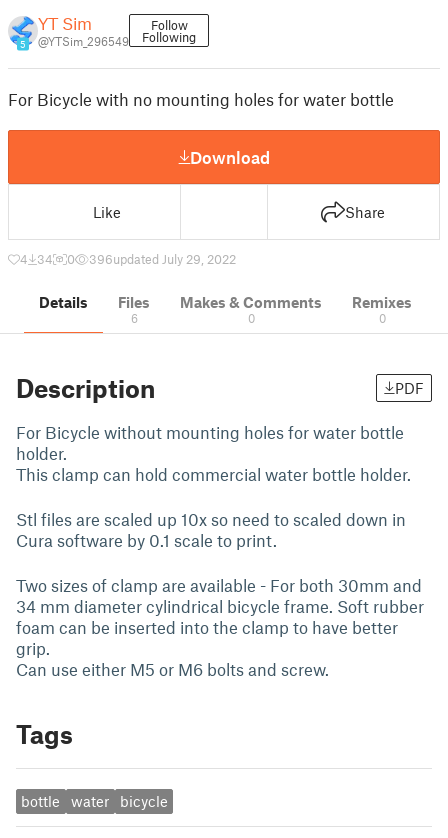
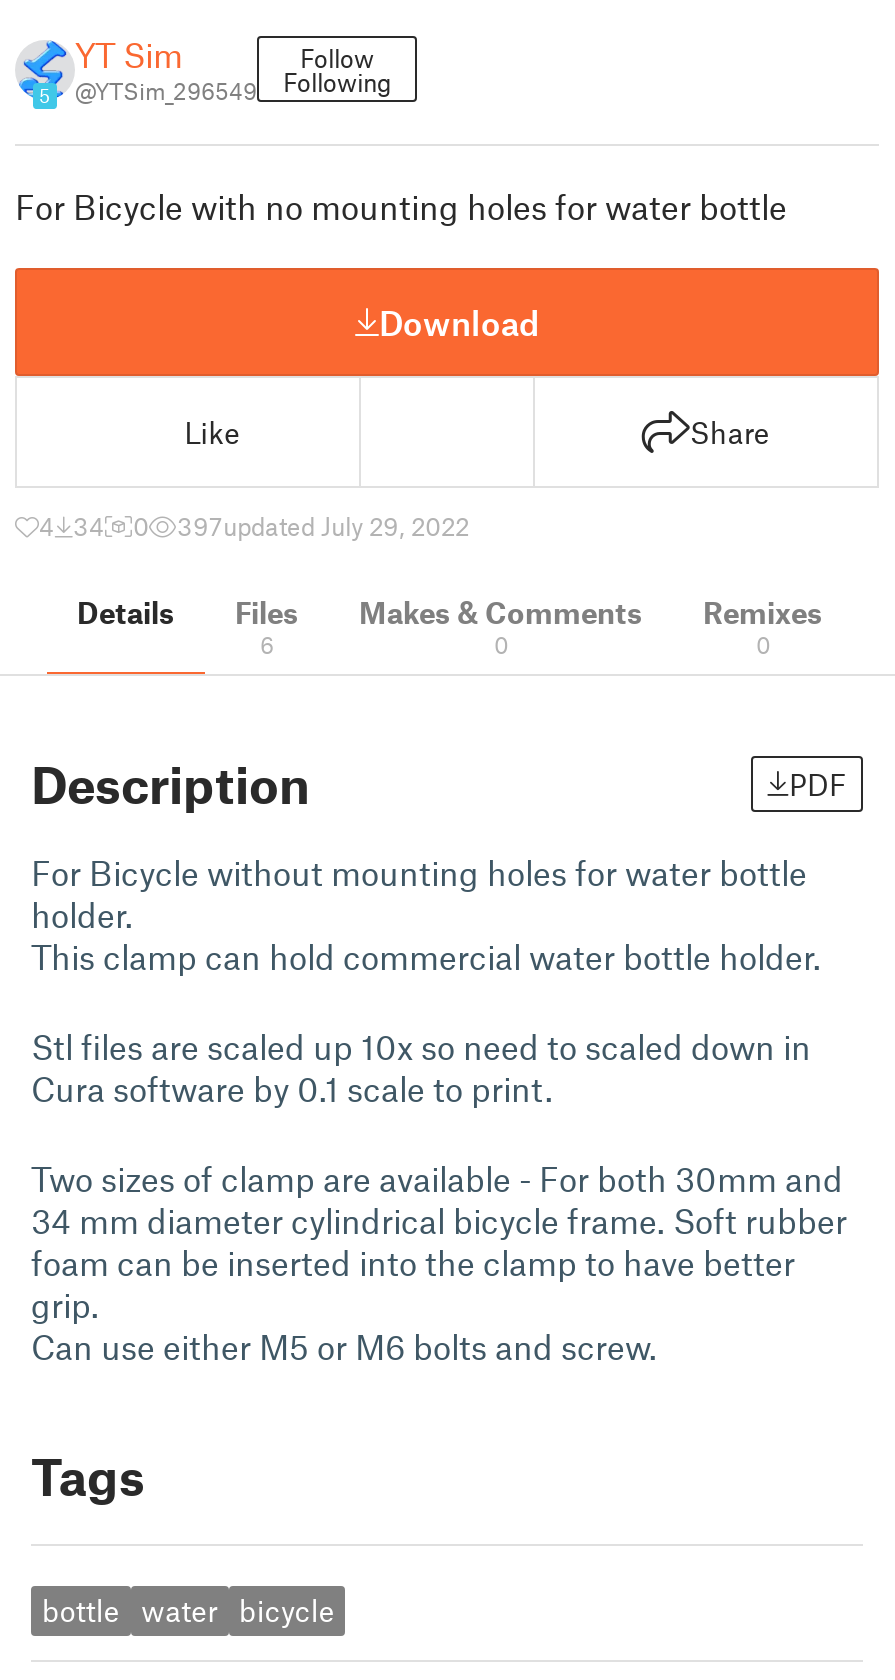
[89,251,236,267] 396updated July 29, 2022 -> [177,510,469,542] 397updated July 29, 2022

